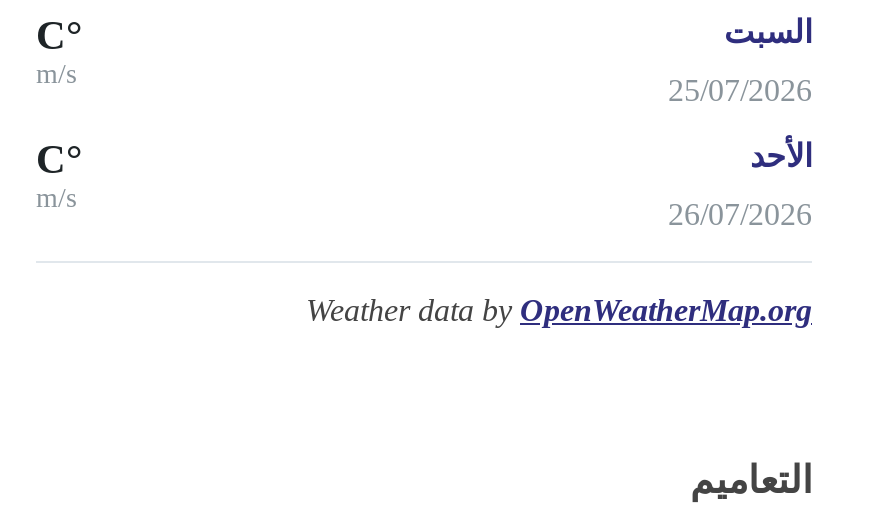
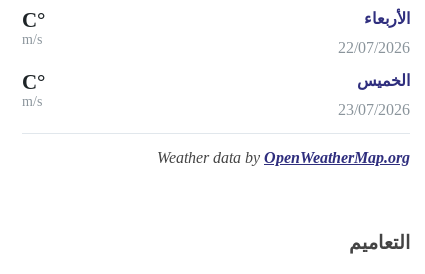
[724,15,812,49] السبت -> [364,10,410,27] الأربعاء
[668,73,812,107] 25/07/2026 -> [338,39,410,56] 22/07/2026
[750,139,812,173] الأحد -> [357,72,410,89] الخميس
[668,197,812,231] 26/07/2026 -> [338,101,410,118] 23/07/2026

